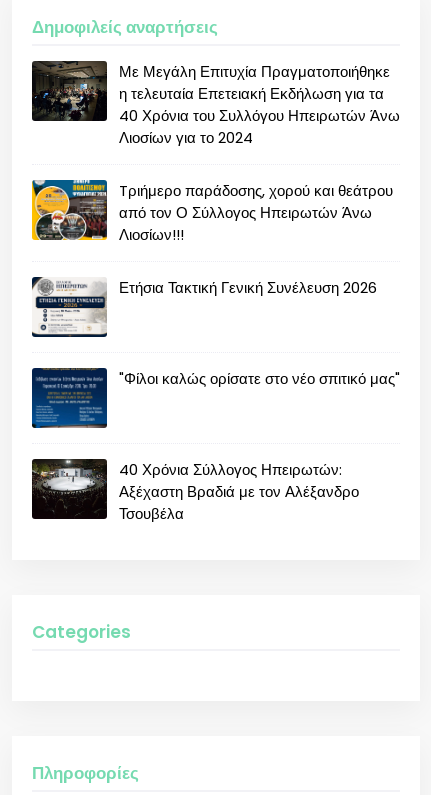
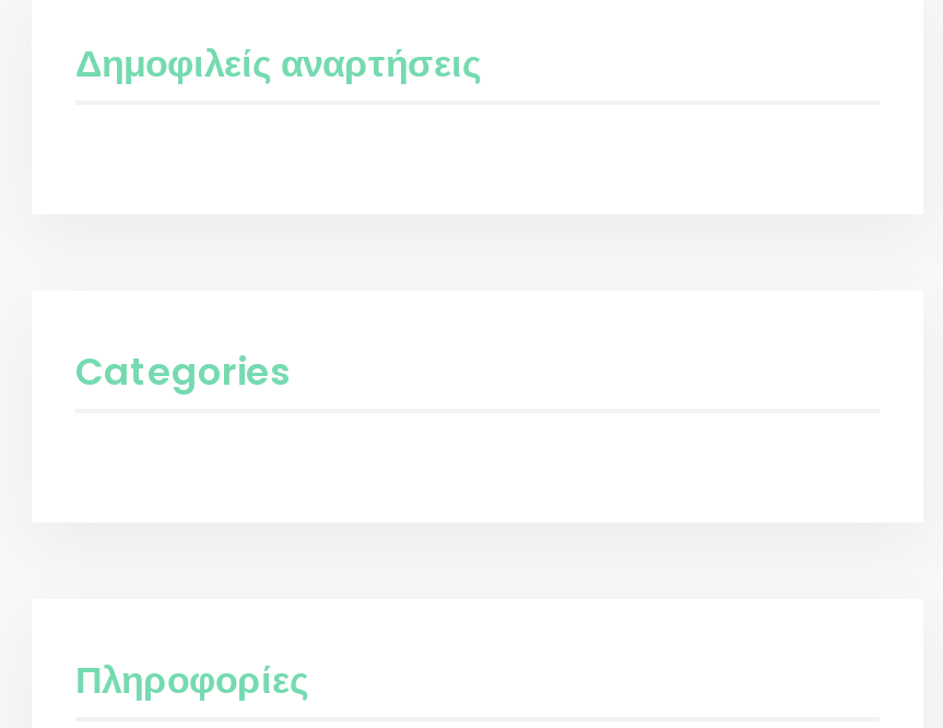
[31,60,400,298] [image] | Με Μεγάλη Επιτυχία Πραγματοποιήθηκε | η τελευταία Επετειακή Εκδήλωση για τα | 40 Χρόνια του Συλλόγου Ηπειρωτών Άνω | Λιοσίων για το 2024 | Tριήμερο παράδοσης, χορού και θεάτρου | από τον Ο Σύλλογος Ηπειρωτών Άνω | Λιοσίων!!! | Ετήσια Τακτική Γενική Συνέλευση 2026 -> none
[31,179,105,241] [image] -> none
[31,276,108,338] [image] -> none
[31,367,400,429] [image] | "Φίλοι καλώς ορίσατε στο νέο σπιτικό μας" -> none
[31,458,359,524] [image] | 40 Χρόνια Σύλλογος Ηπειρωτών: | Αξέχαστη Βραδιά με τον Αλέξανδρο | Τσουβέλα -> none

